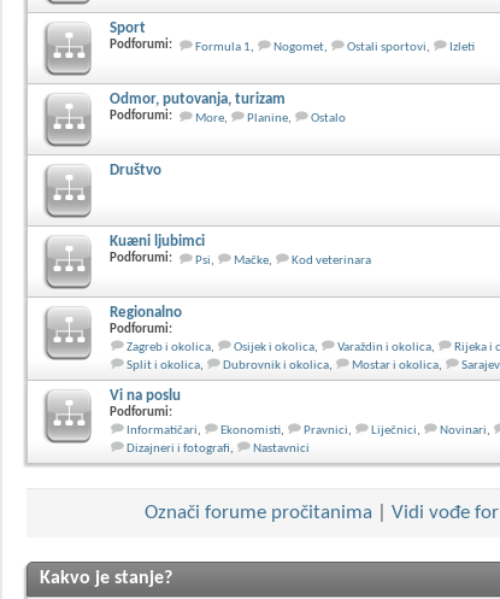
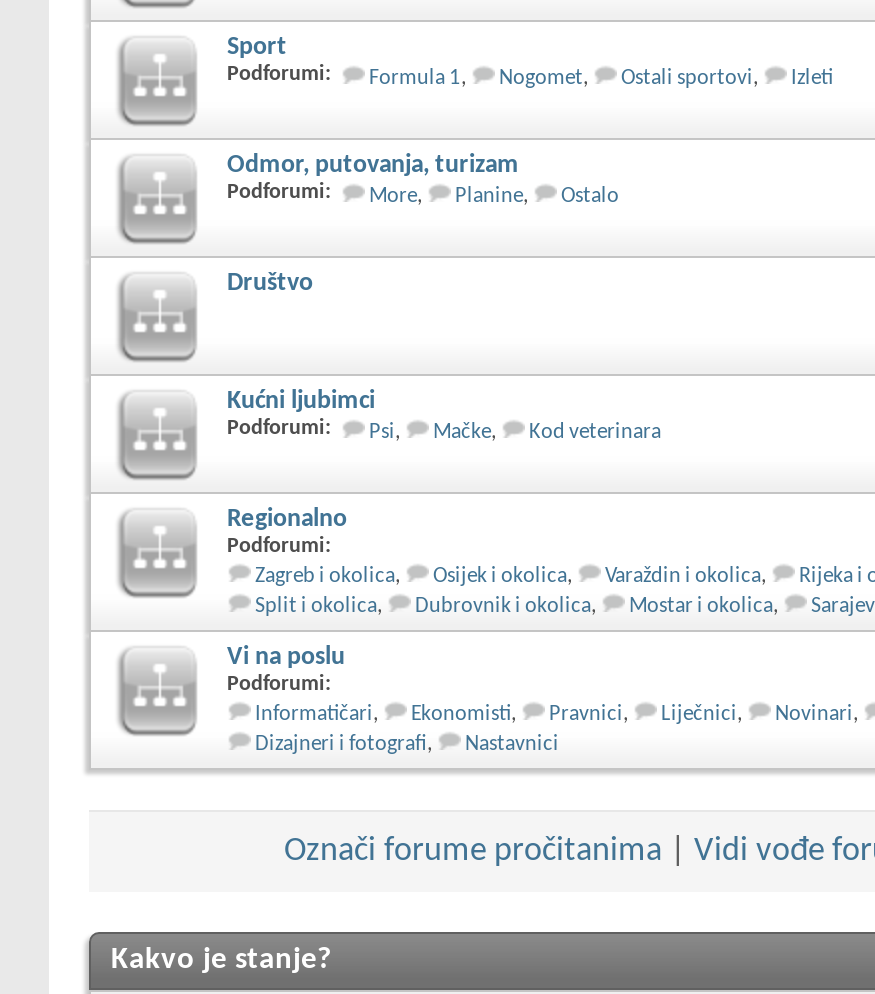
[110,234,205,249] Kuæni ljubimci -> [227,388,375,414] Kućni ljubimci

